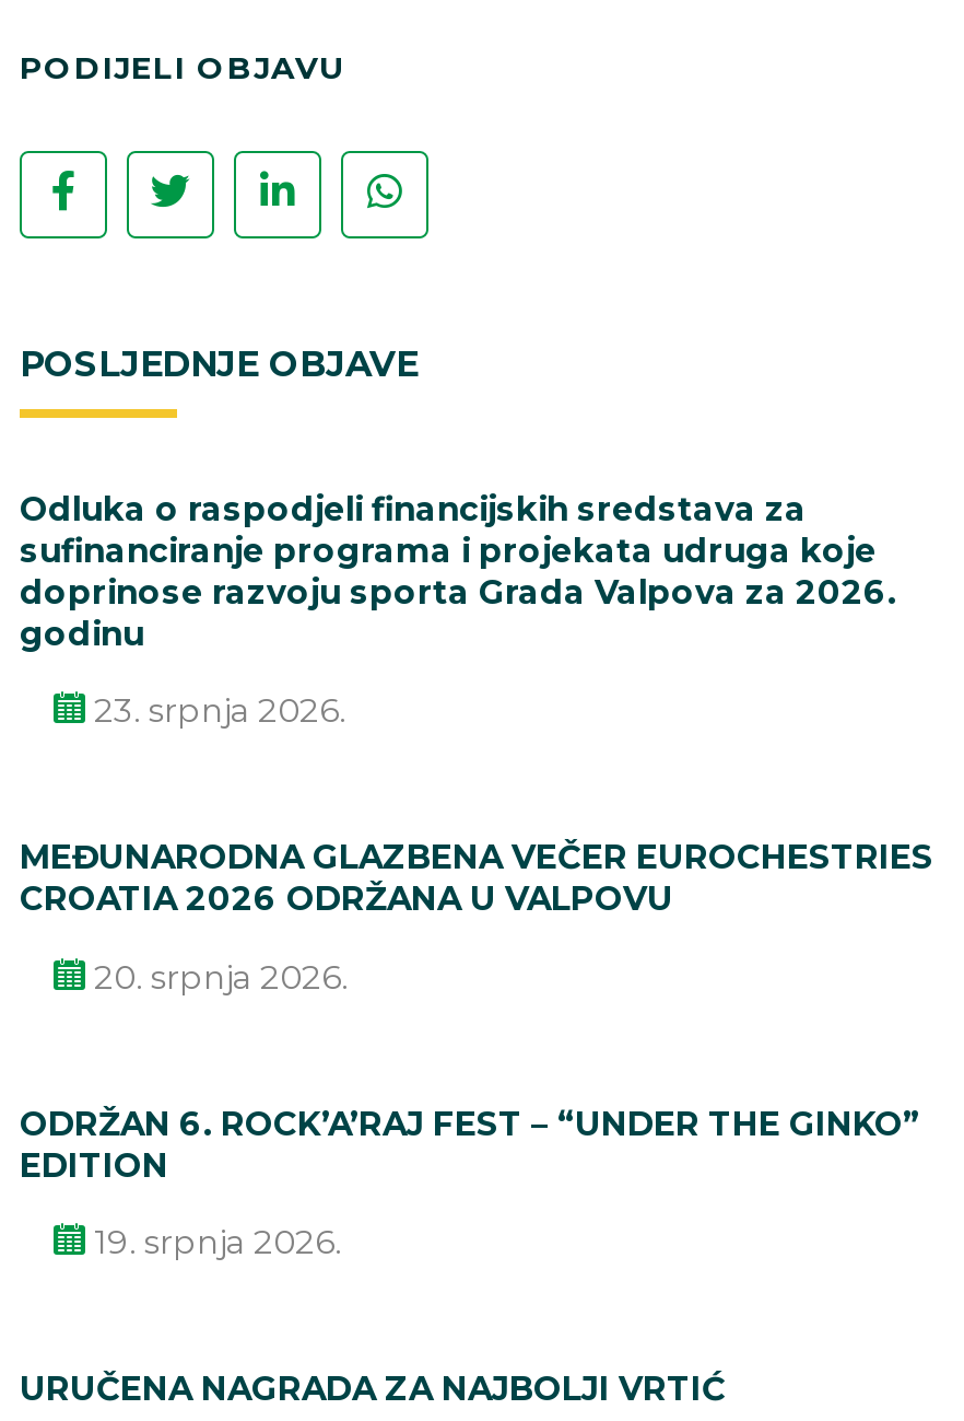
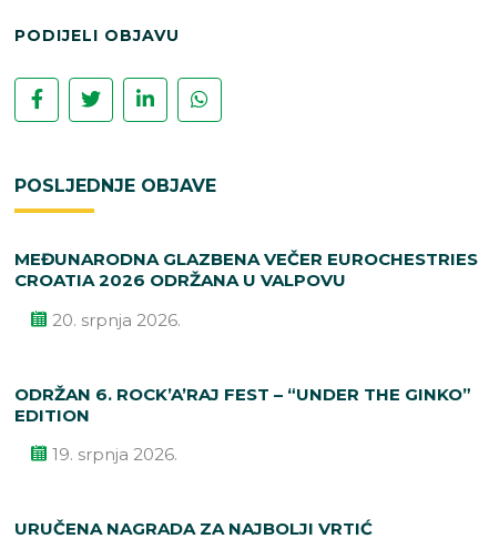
[20,488,896,732] Odluka o raspodjeli financijskih sredstava za | sufinanciranje programa i projekata udruga koje | doprinose razvoju sporta Grada Valpova za 2026. | godinu | 23. srpnja 2026. -> none

